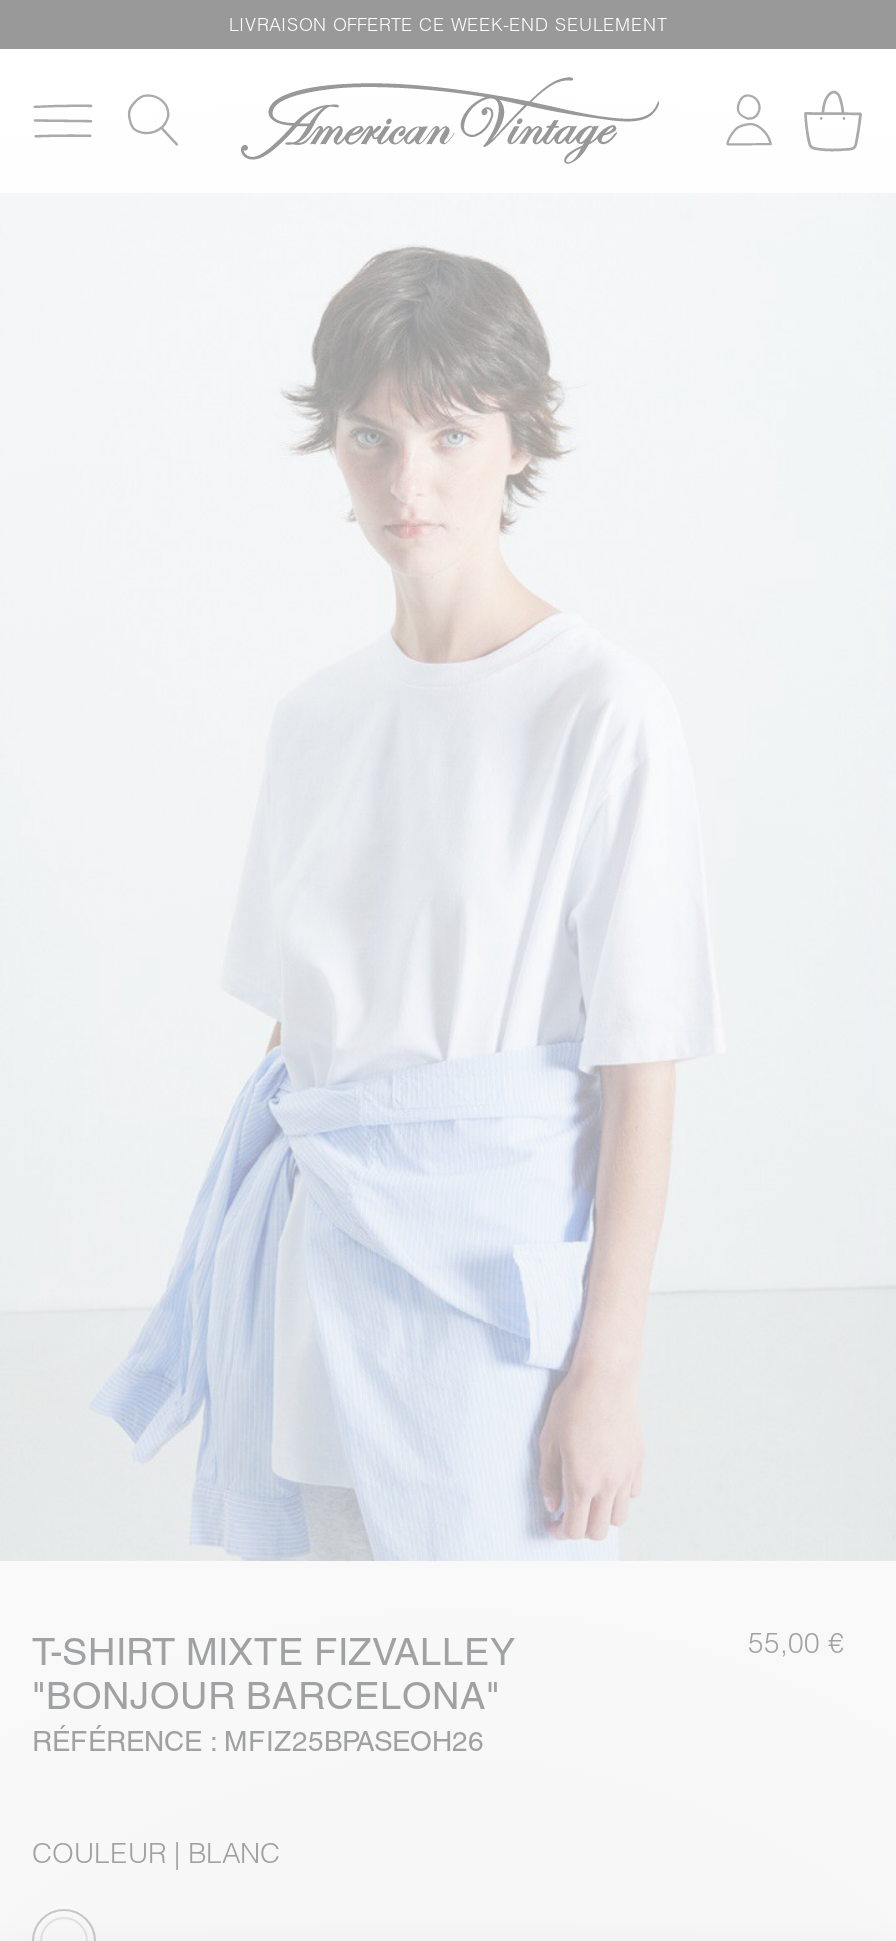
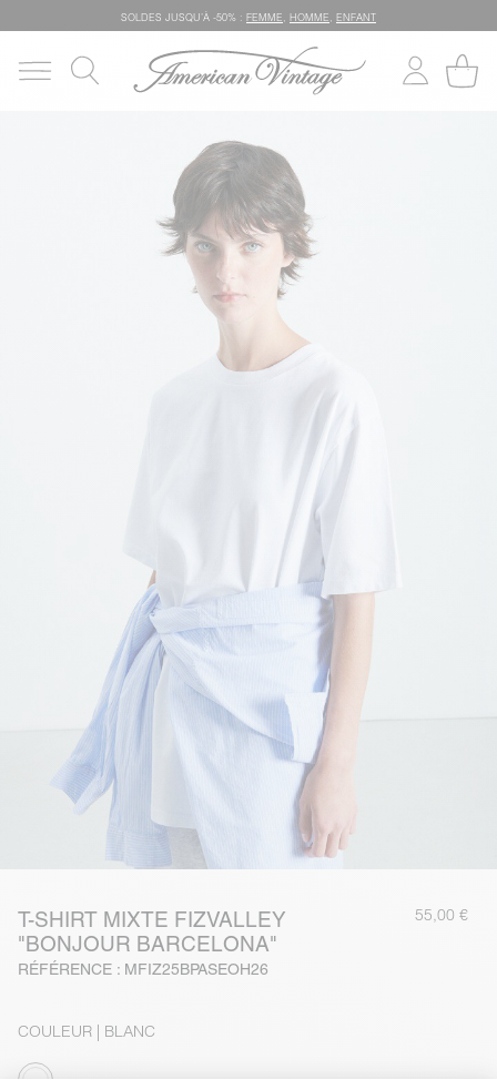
[229,12,667,34] LIVRAISON OFFERTE CE WEEK-END SEULEMENT -> [121,11,376,23] SOLDES JUSQU’À -50% : FEMME, HOMME, ENFANT

